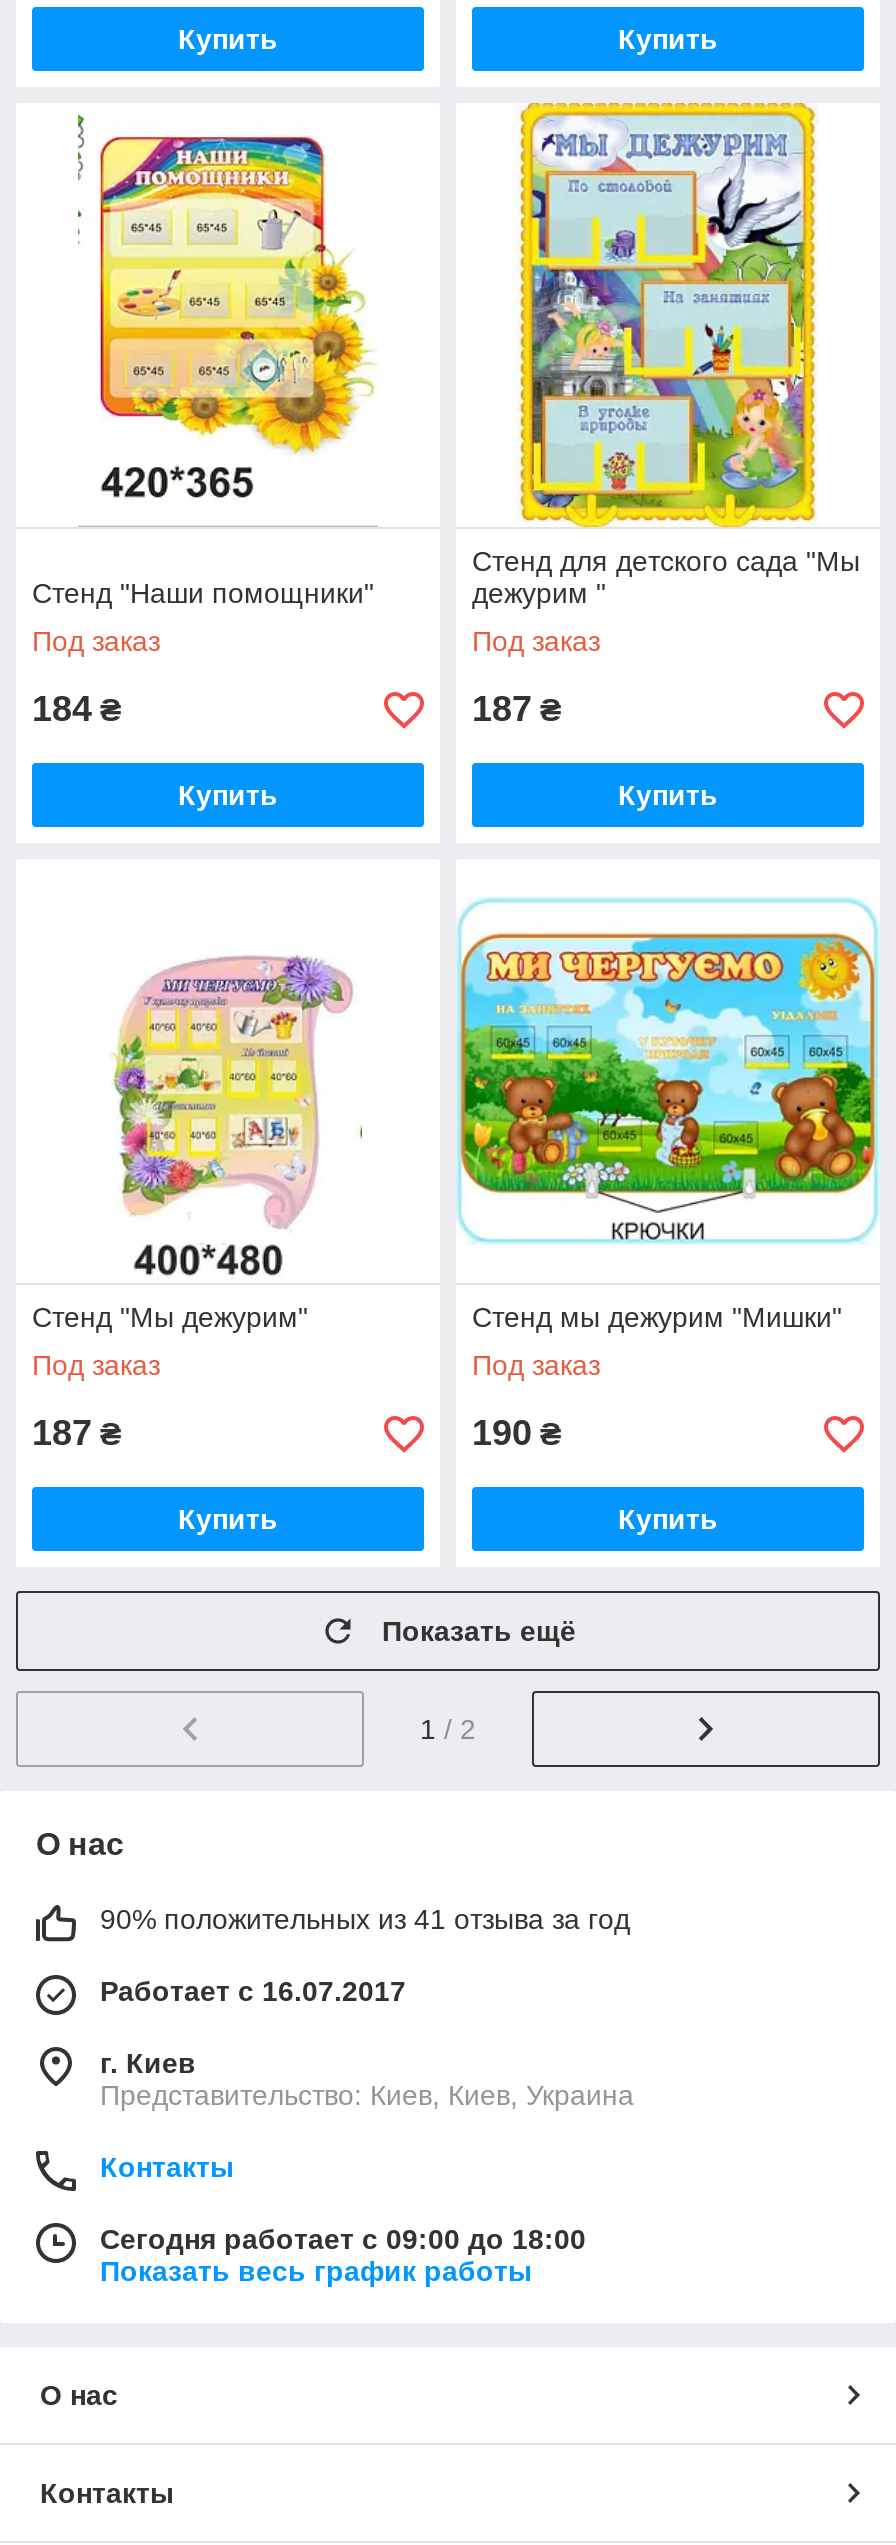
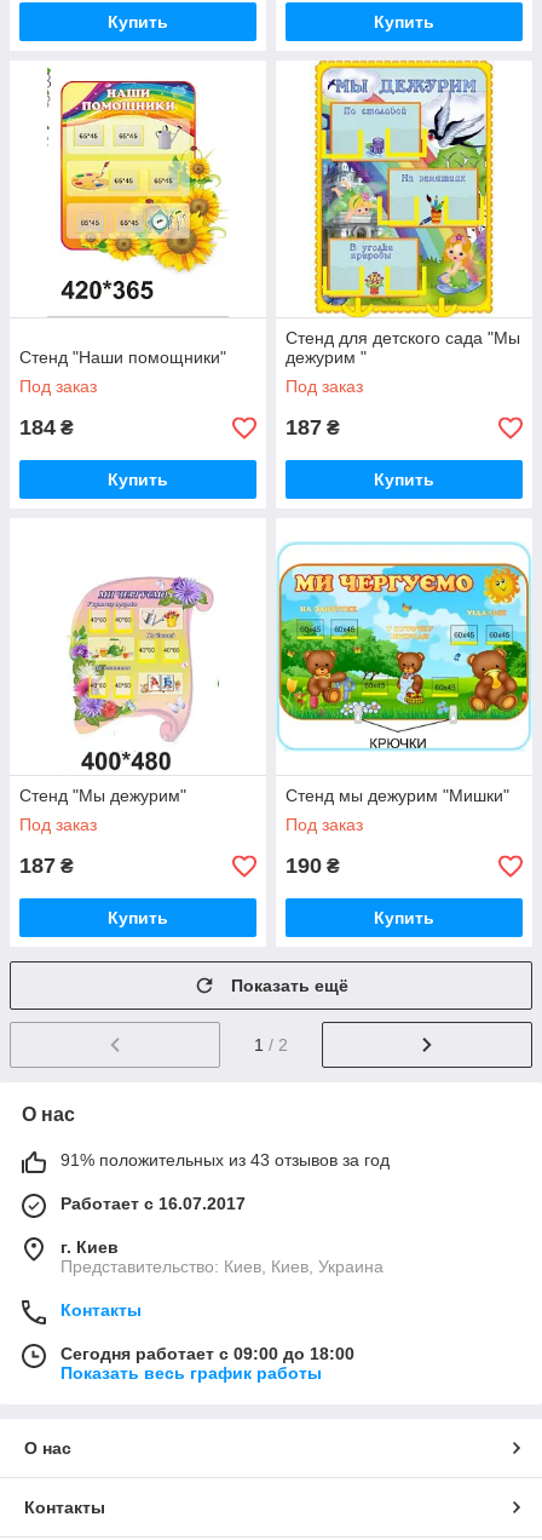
[100,1903,630,1935] 90% положительных из 41 отзыва за год -> [60,1150,390,1170] 91% положительных из 43 отзывов за год

